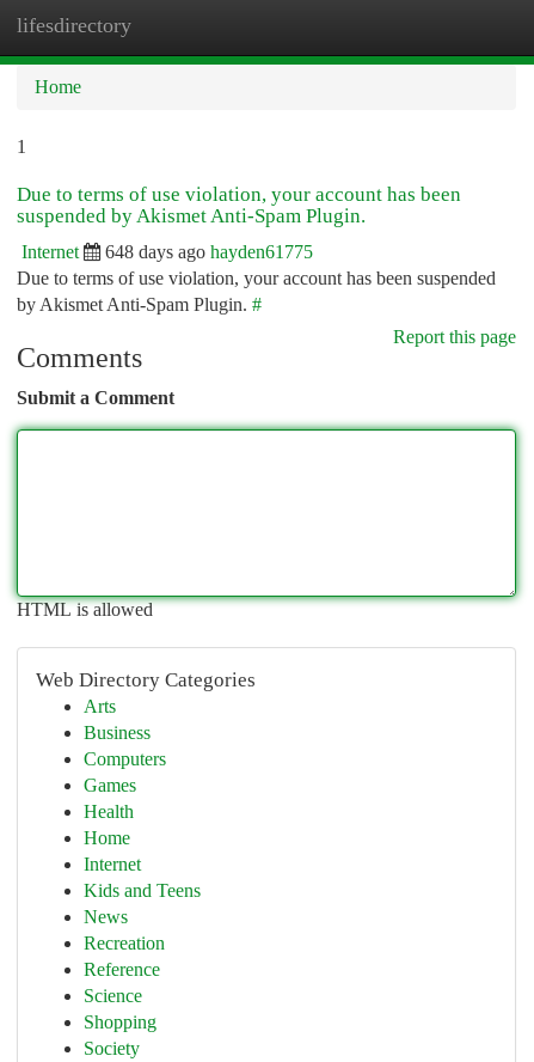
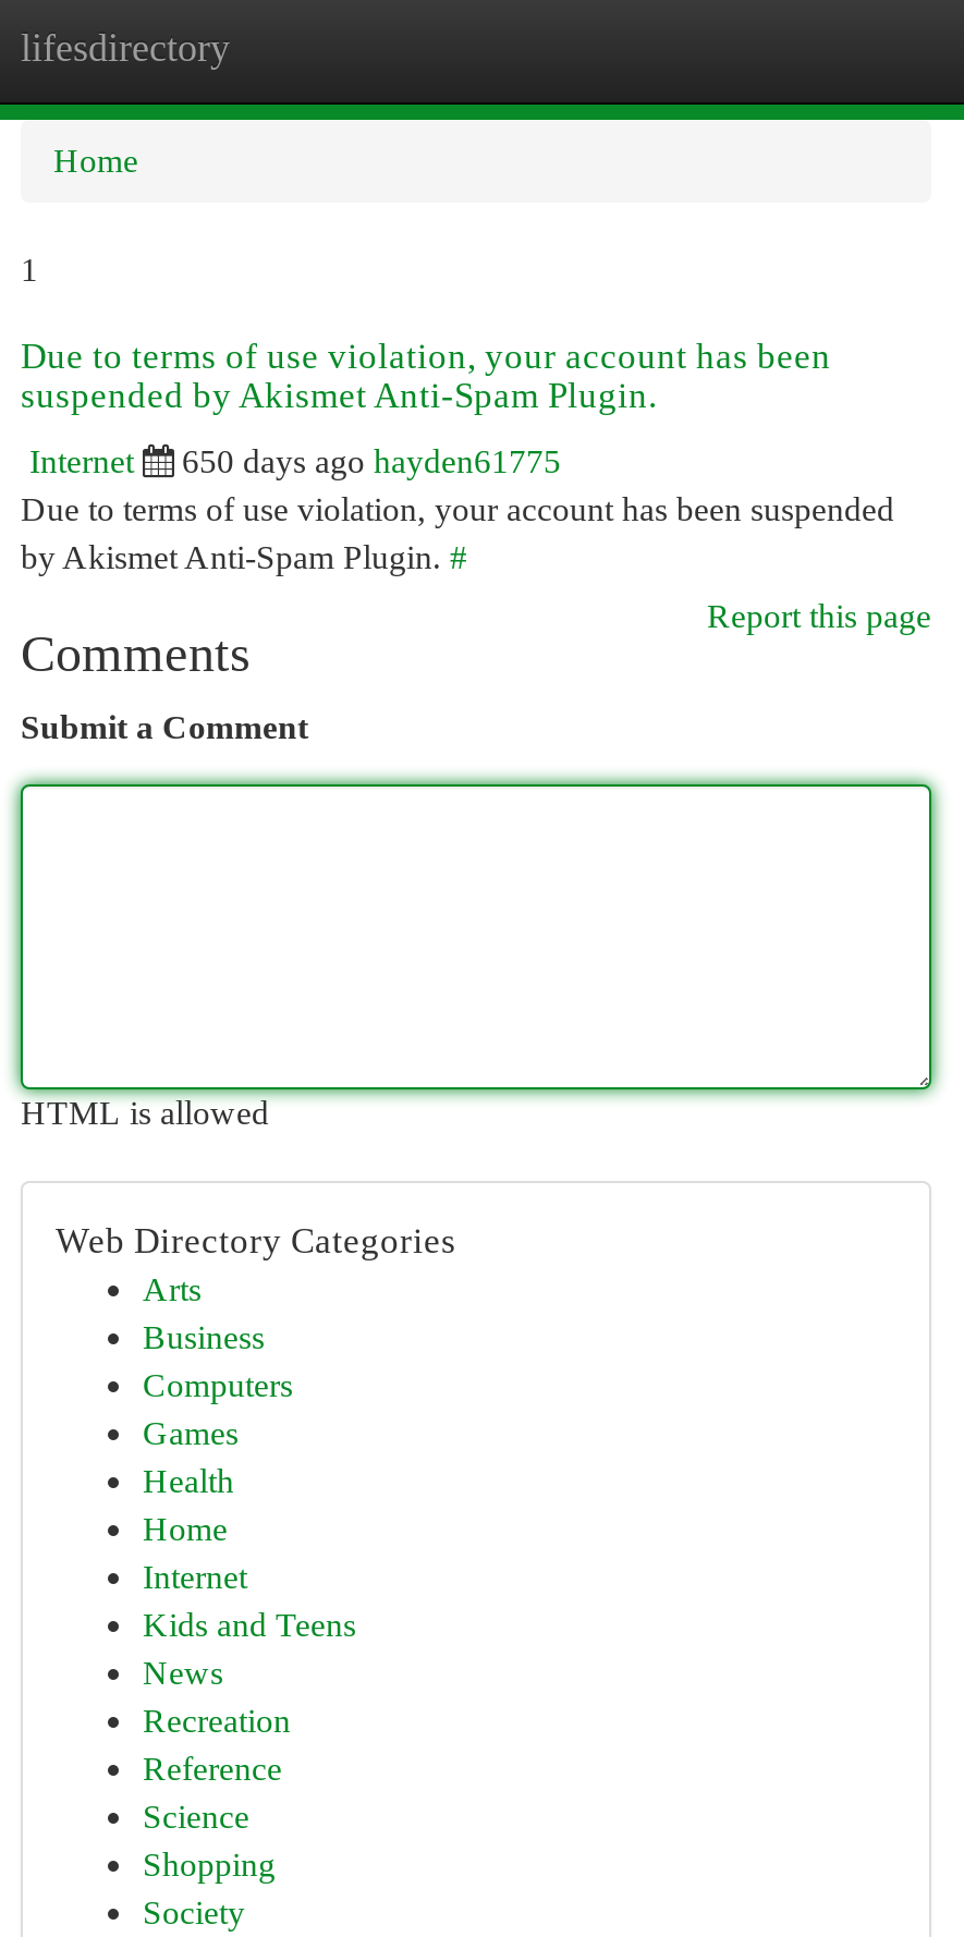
[105,242,313,262] 648 days ago hayden61775 -> [182,442,561,479] 650 days ago hayden61775

